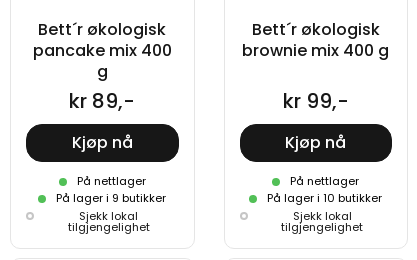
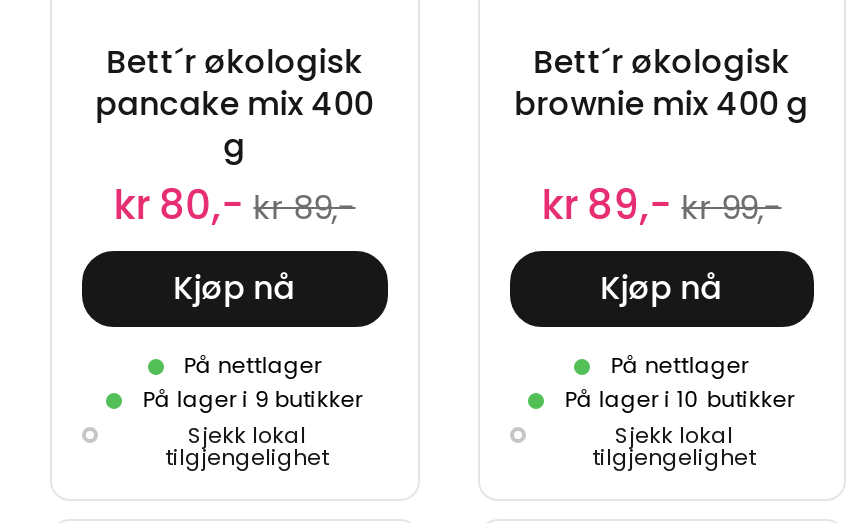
[69,87,135,115] kr 89,- -> [114,177,356,233] kr 80,- kr 89,-
[283,87,349,115] kr 99,- -> [542,177,782,233] kr 89,- kr 99,-

